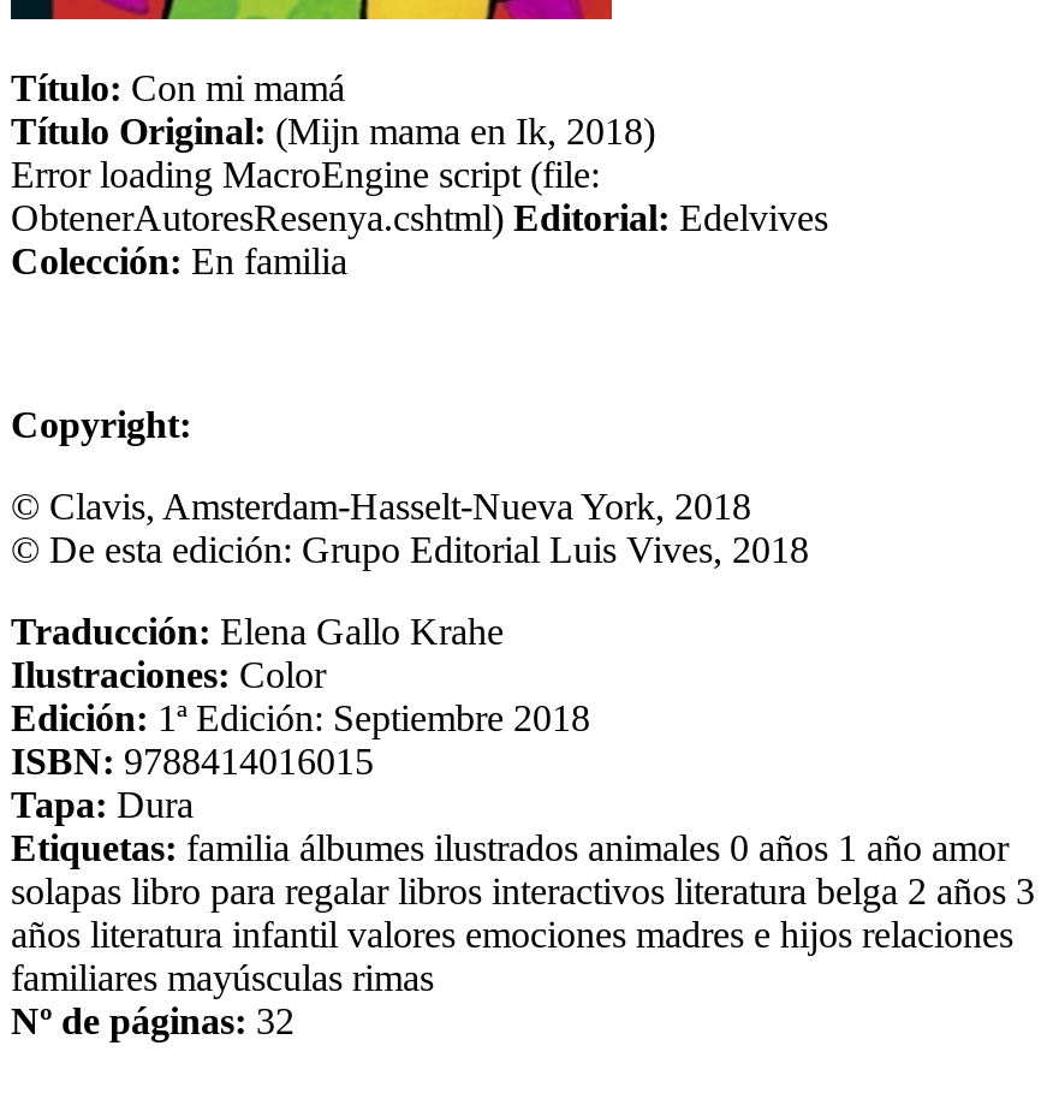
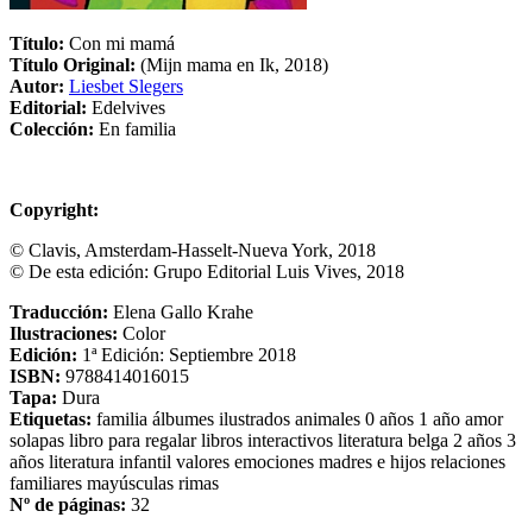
[11,154,828,238] Error loading MacroEngine script (file: | ObtenerAutoresResenya.cshtml) Editorial: Edelvives -> [10,76,183,118] Autor: Liesbet Slegers | Editorial: Edelvives

